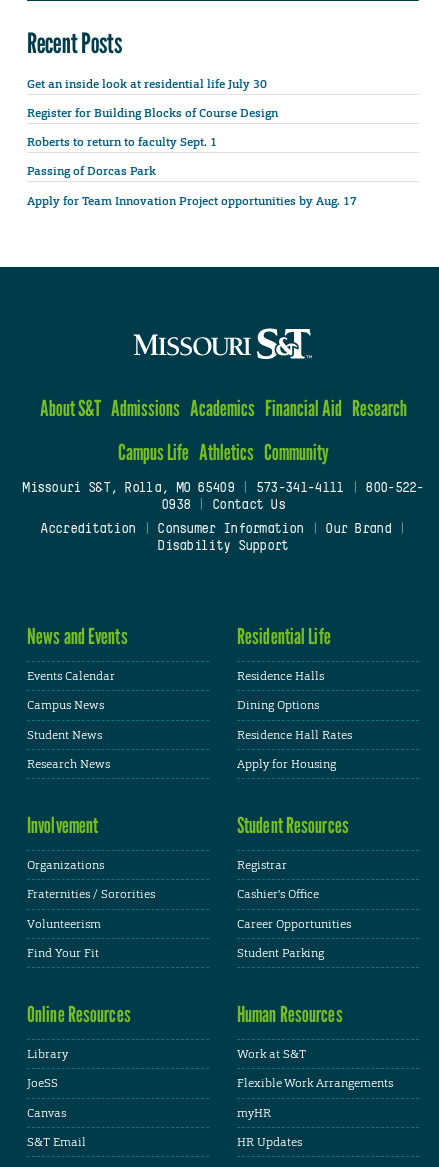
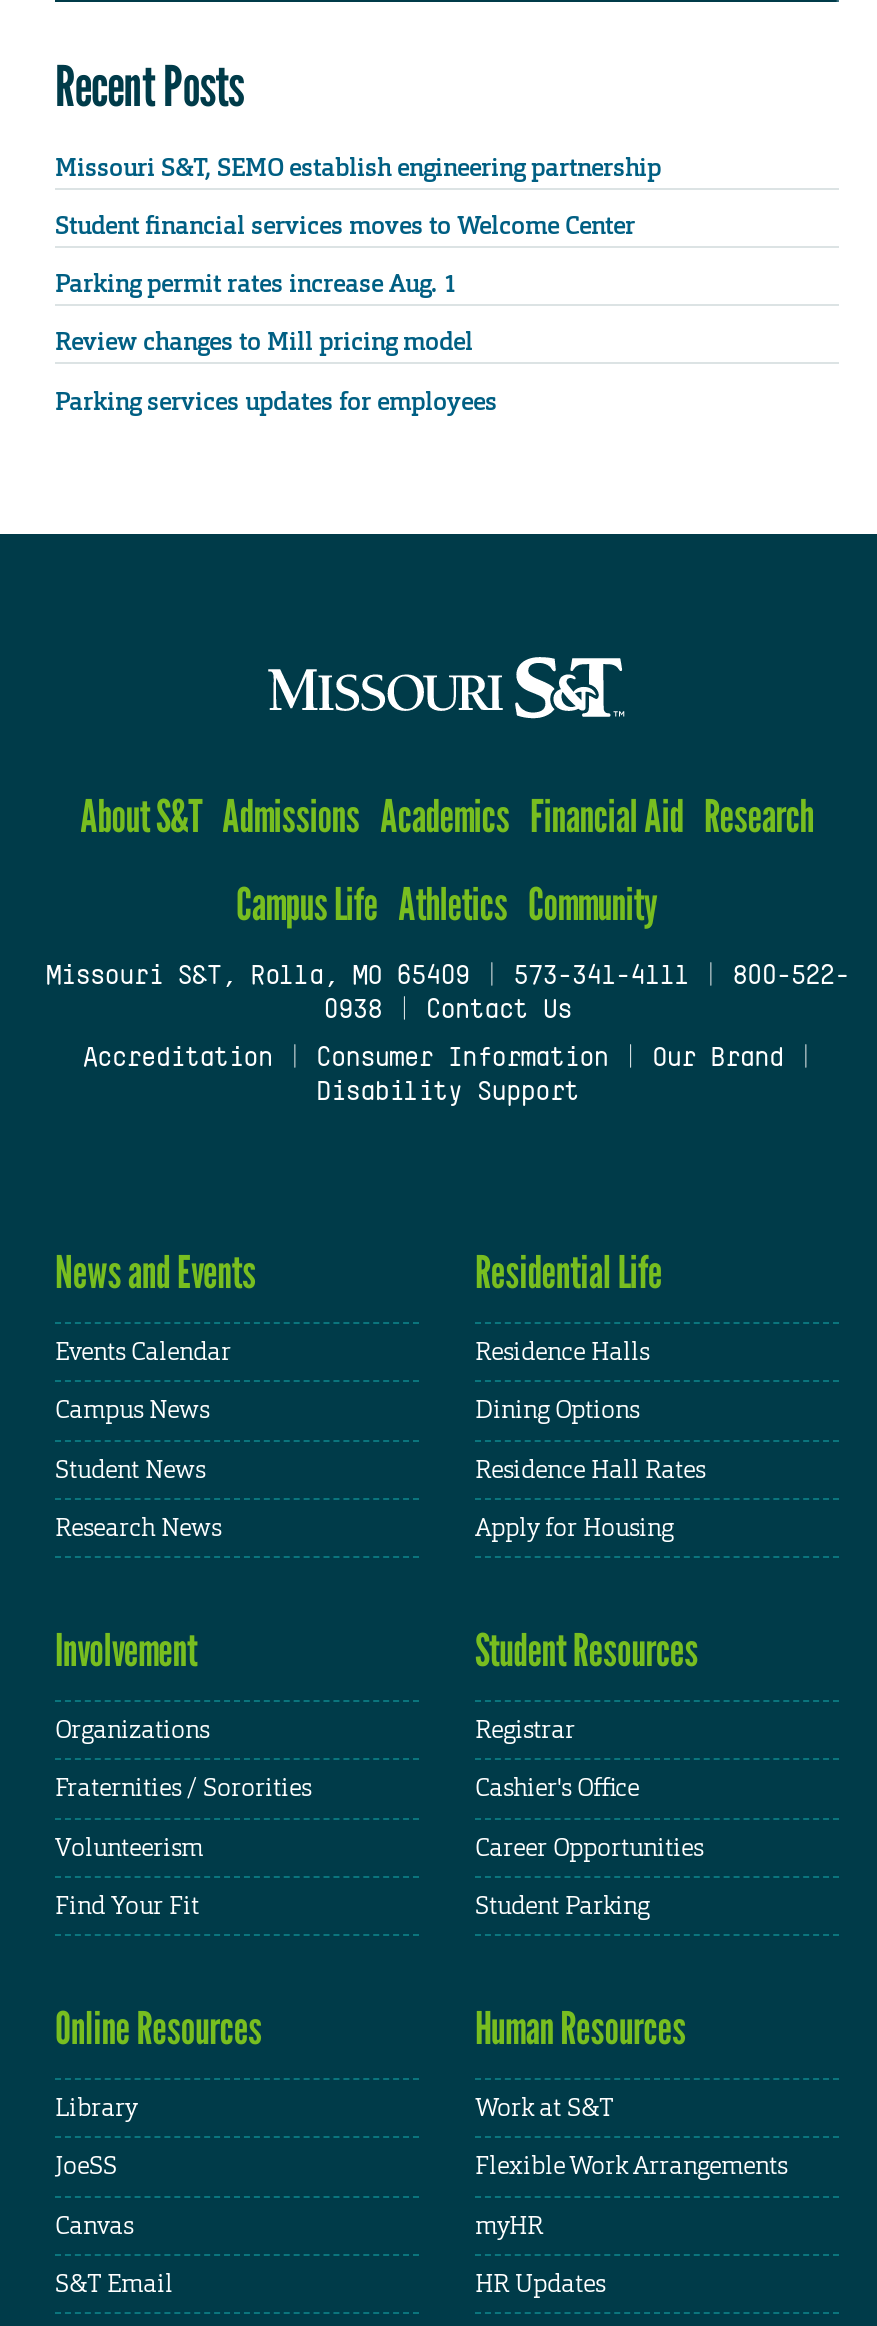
[27,76,267,92] Get an inside look at residential life July 30 -> [55,152,661,184] Missouri S&T, SEMO establish engineering partnership
[27,105,278,121] Register for Building Blocks of Course Design -> [55,210,635,242] Student financial services moves to Welcome Center
[27,134,220,150] Roberts to return to faculty Sept. 1 -> [55,269,457,301] Parking permit rates increase Aug. 1
[27,163,156,179] Passing of Dorcas Park -> [55,327,473,359] Review changes to Mill pricing model
[27,192,357,208] Apply for Team Innovation Project opportunities by Aug. 17 -> [55,385,497,417] Parking services updates for employees

